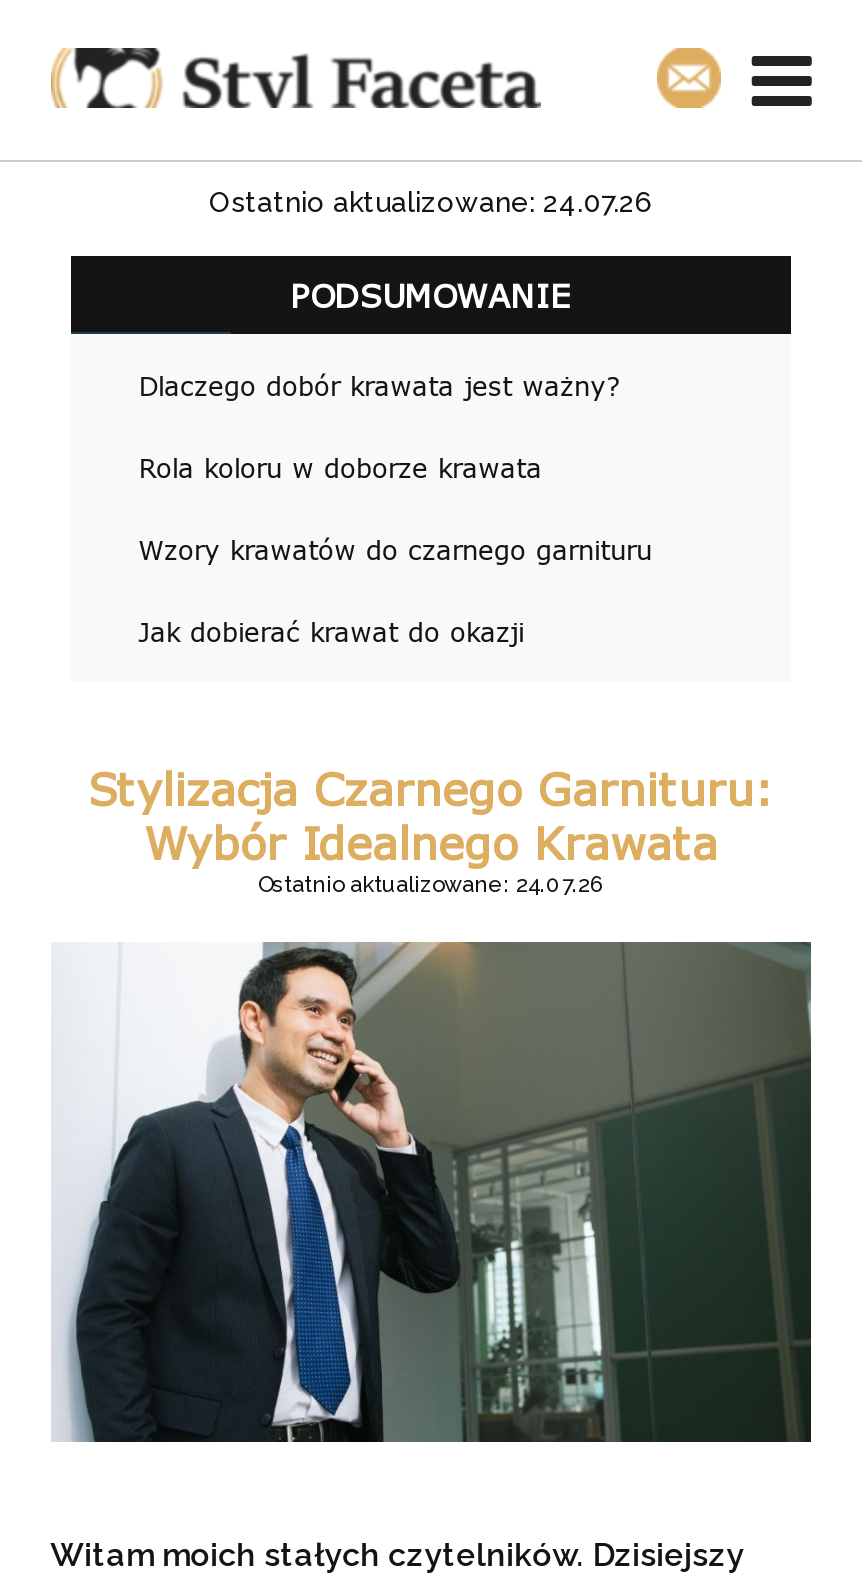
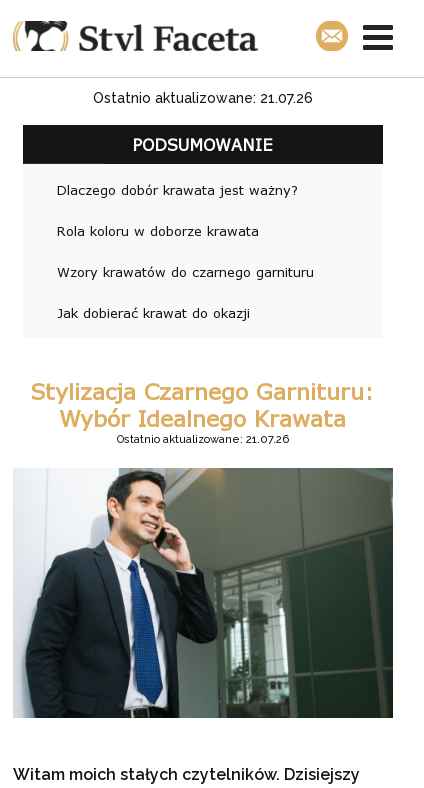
[209,186,653,218] Ostatnio aktualizowane: 24.07.26 -> [93,90,313,106] Ostatnio aktualizowane: 21.07.26
[258,872,604,898] Ostatnio aktualizowane: 24.07.26 -> [117,433,289,446] Ostatnio aktualizowane: 21.07.26

